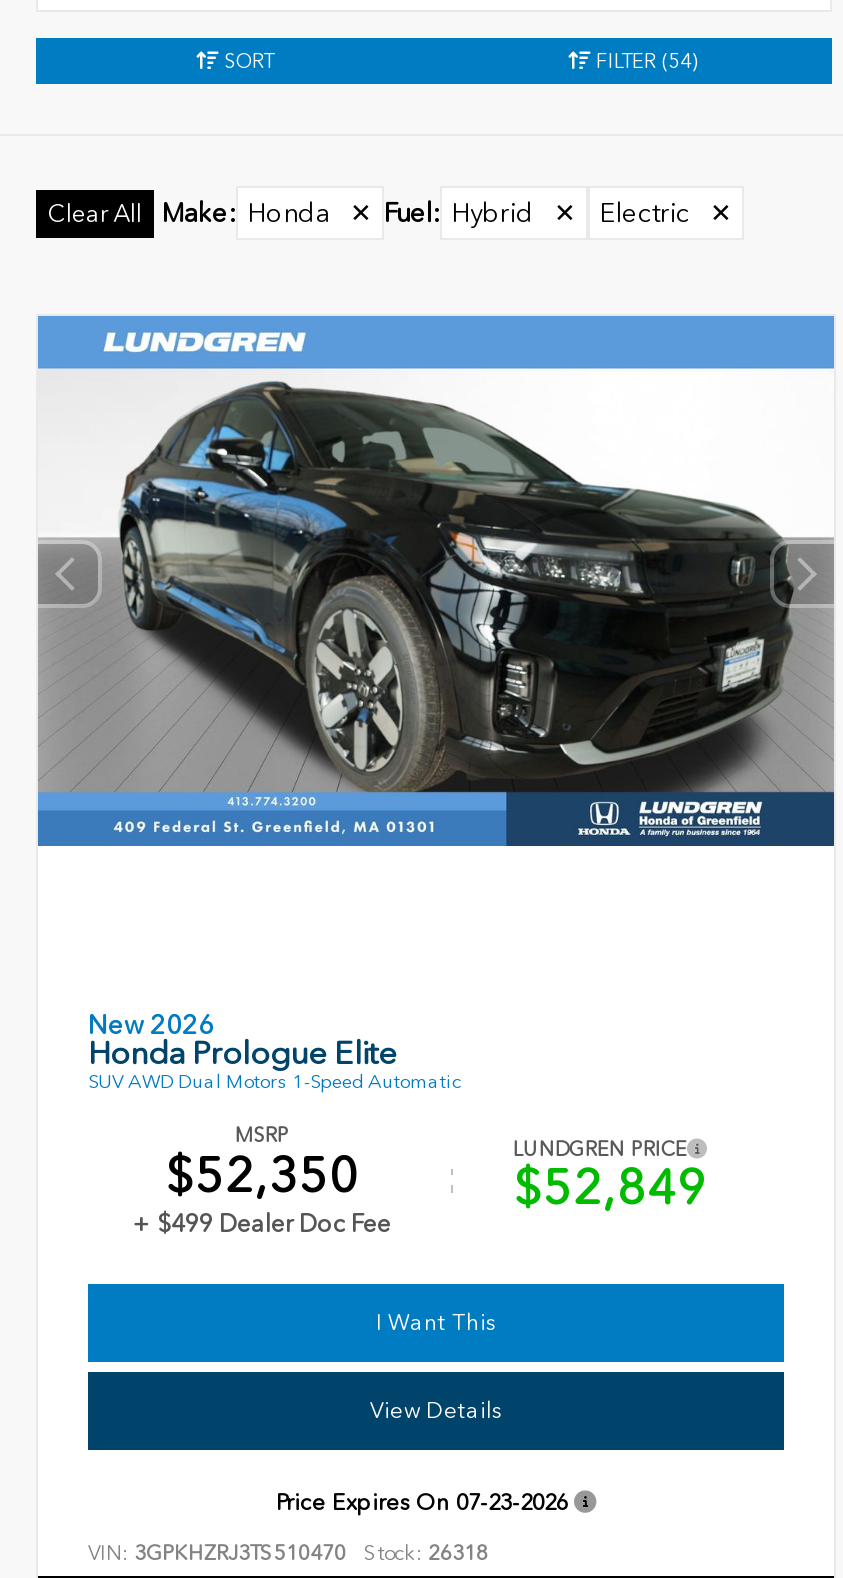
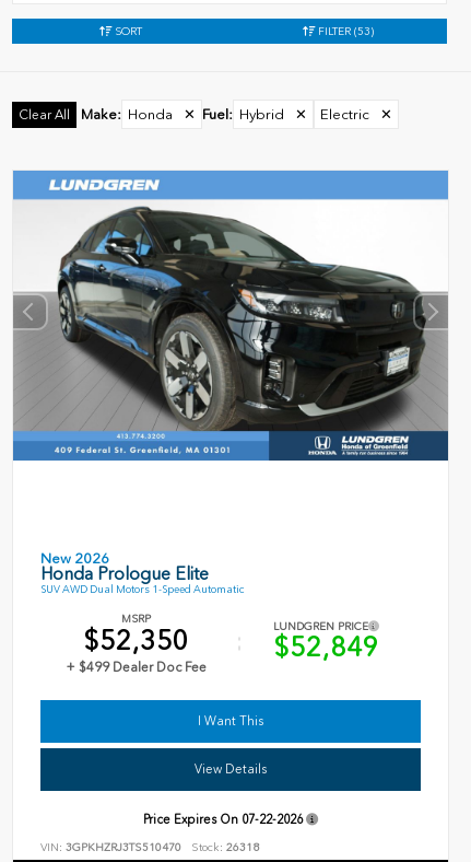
[590,50,698,74] FILTER (54) -> [315,25,374,38] FILTER (53)
[276,1488,568,1516] Price Expires On 07-23-2026 -> [143,812,303,827] Price Expires On 07-22-2026

